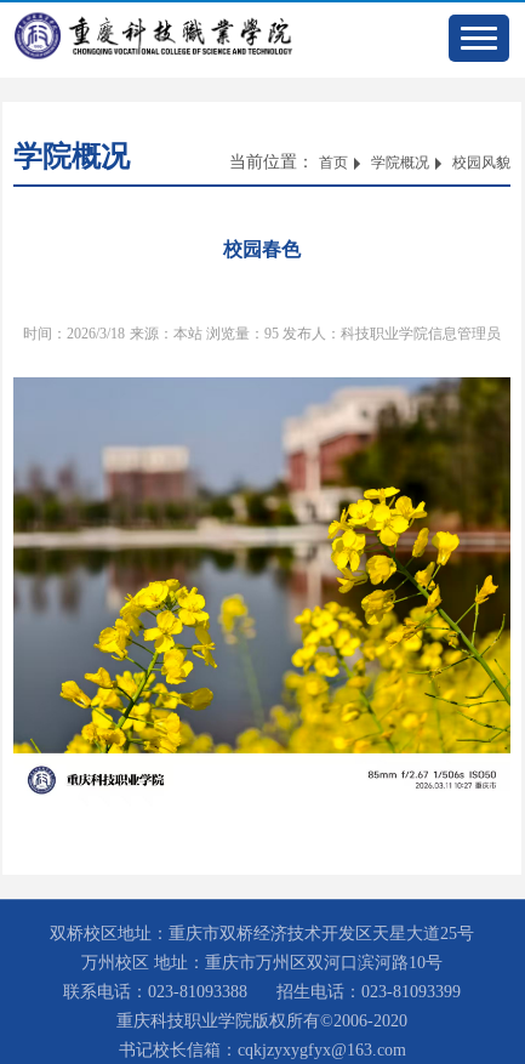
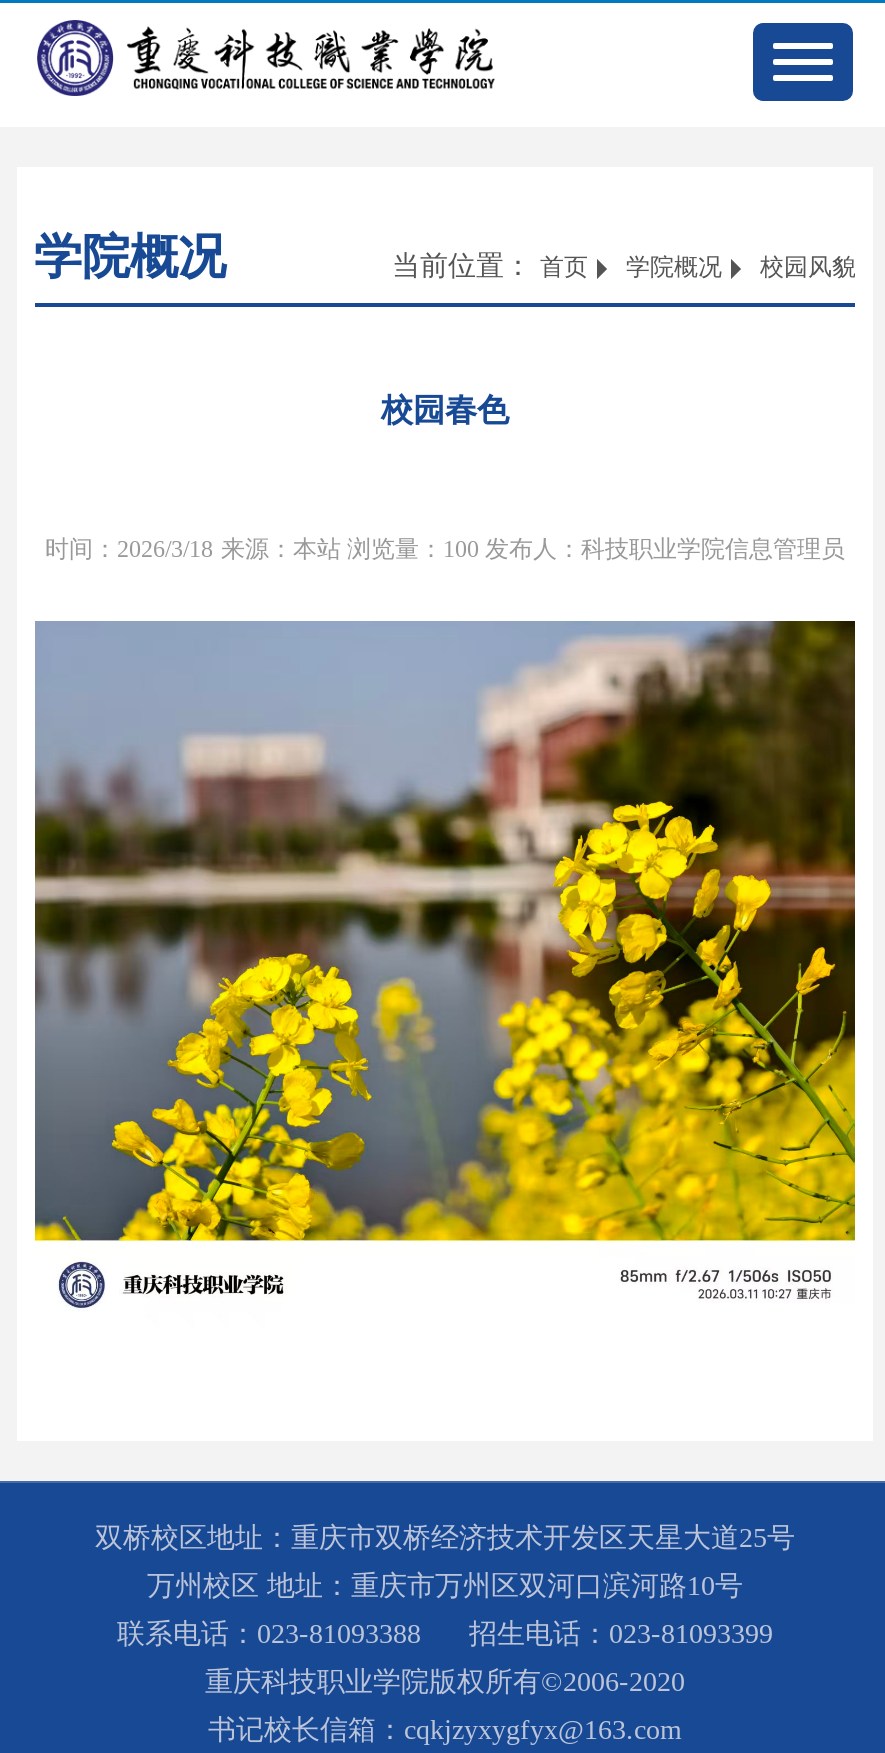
[23,325,501,342] 时间：2026/3/18 来源：本站浏览量：95发布人：科技职业学院信息管理员 -> [45,535,845,563] 时间：2026/3/18 来源：本站浏览量：100发布人：科技职业学院信息管理员

